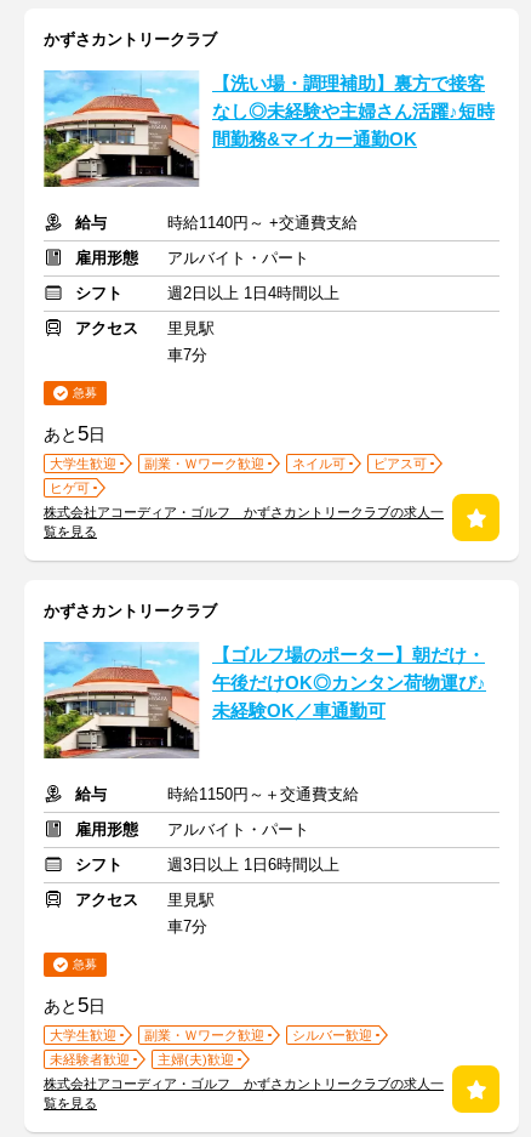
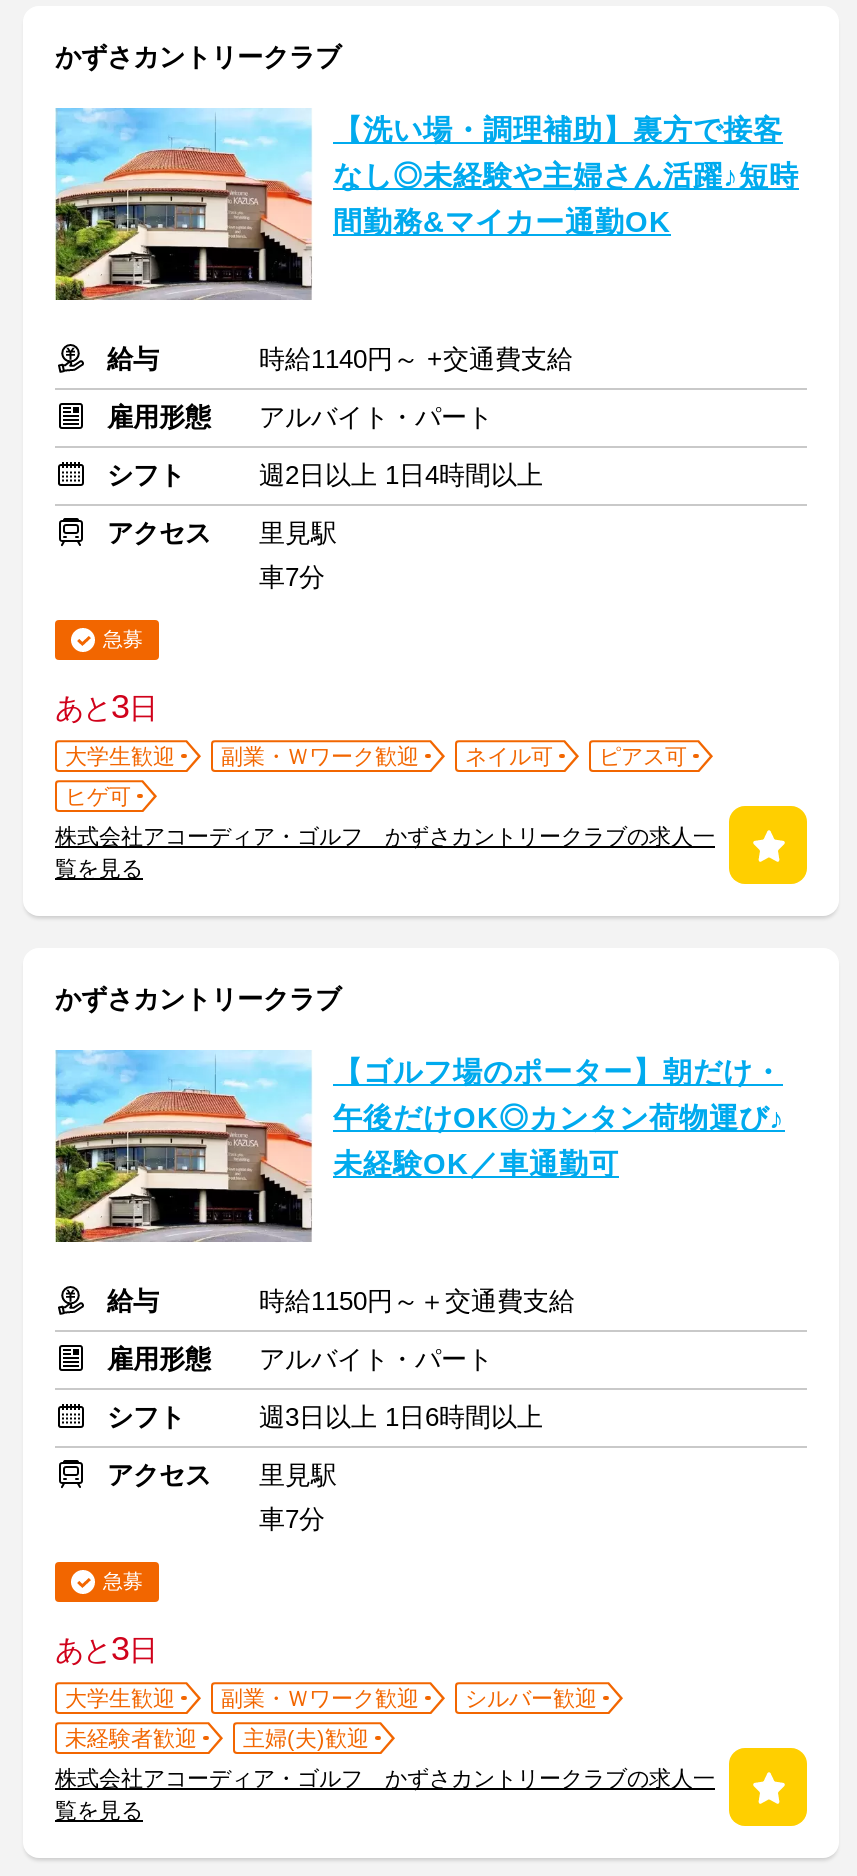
[44,422,105,445] あと5日 -> [55,688,157,726] あと3日
[44,994,105,1017] あと5日 -> [55,1630,157,1668] あと3日

